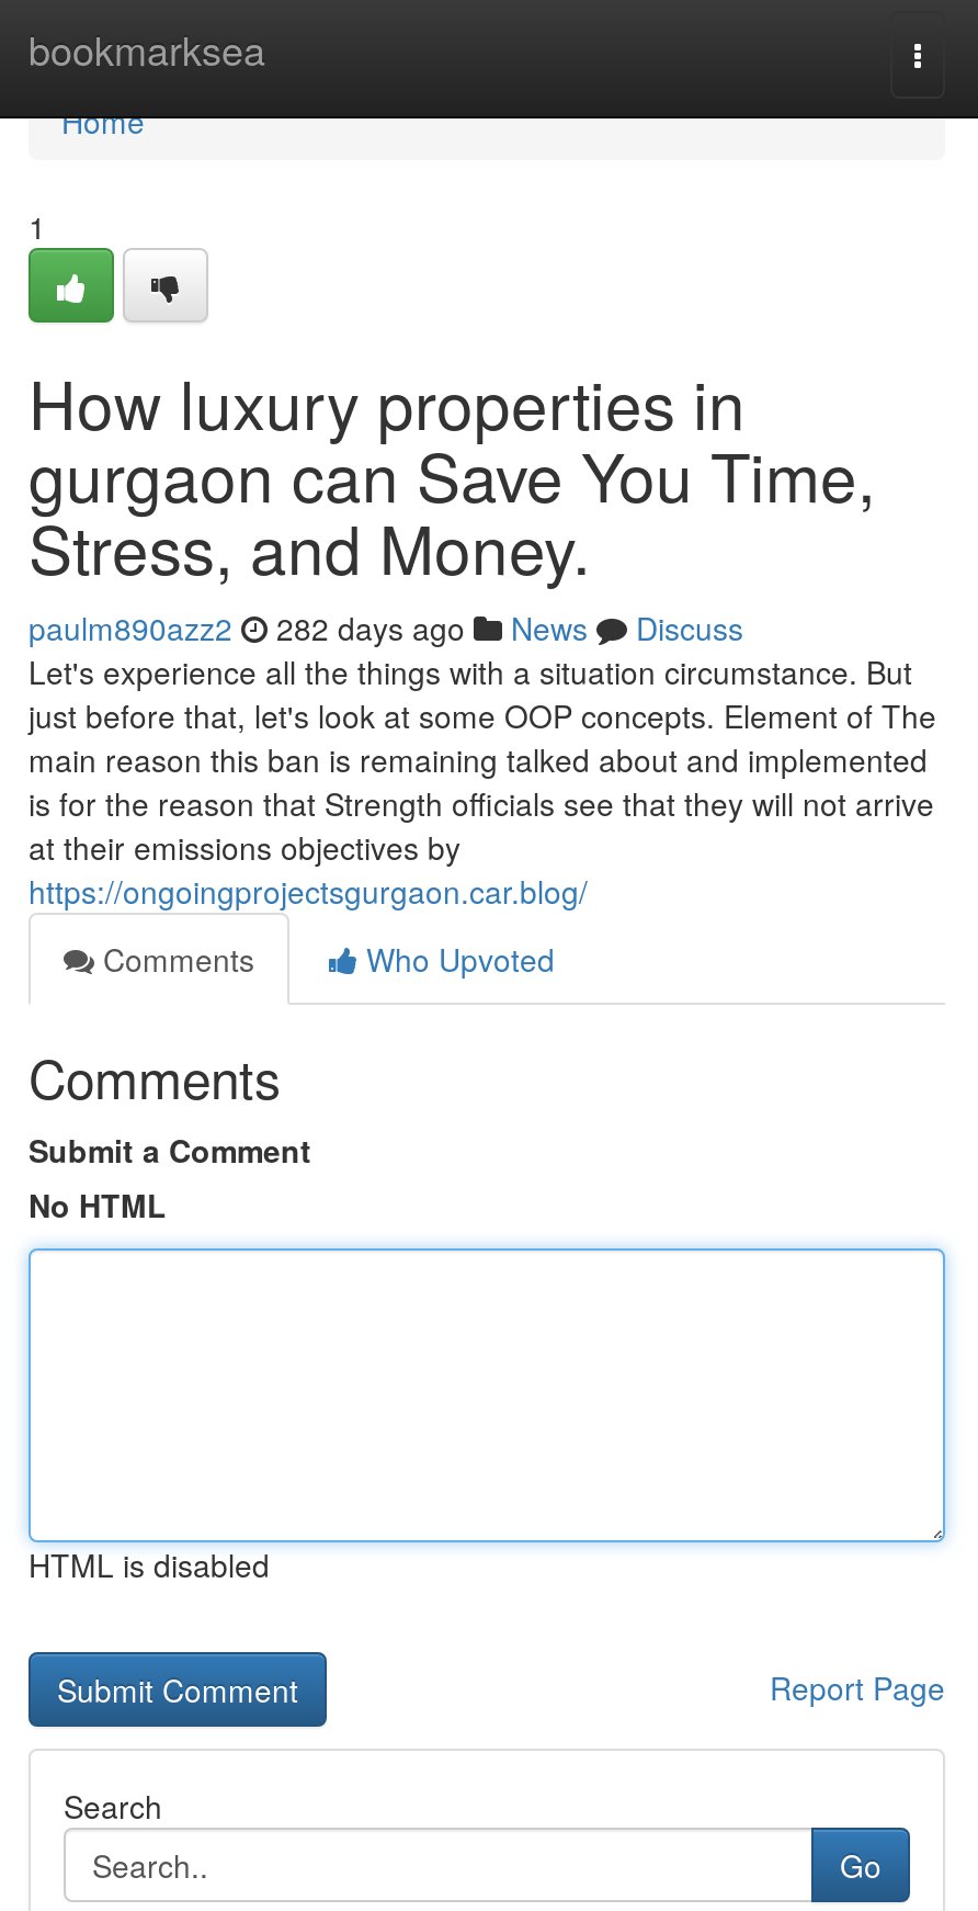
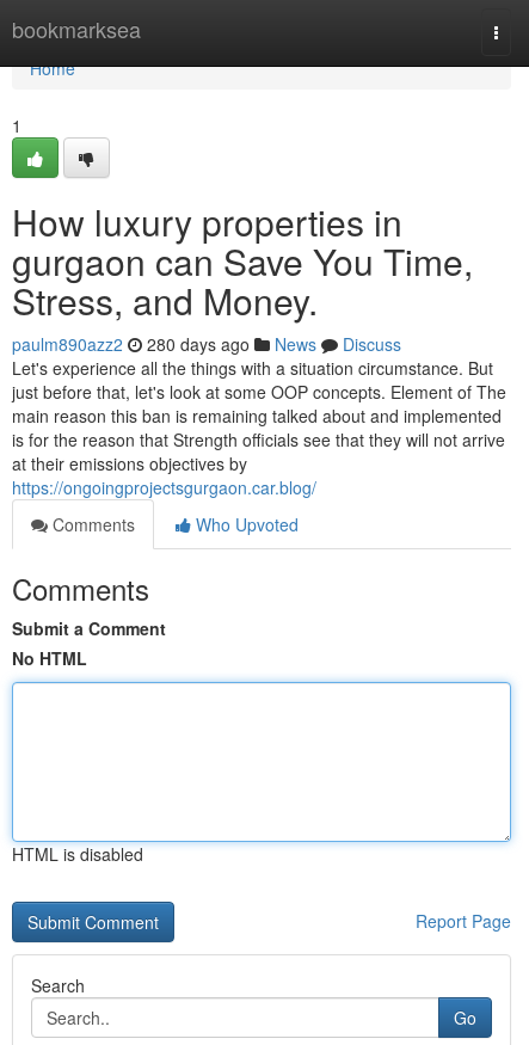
[29,606,743,649] paulm890azz2 282 days ago News Discuss -> [12,332,401,356] paulm890azz2 280 days ago News Discuss

